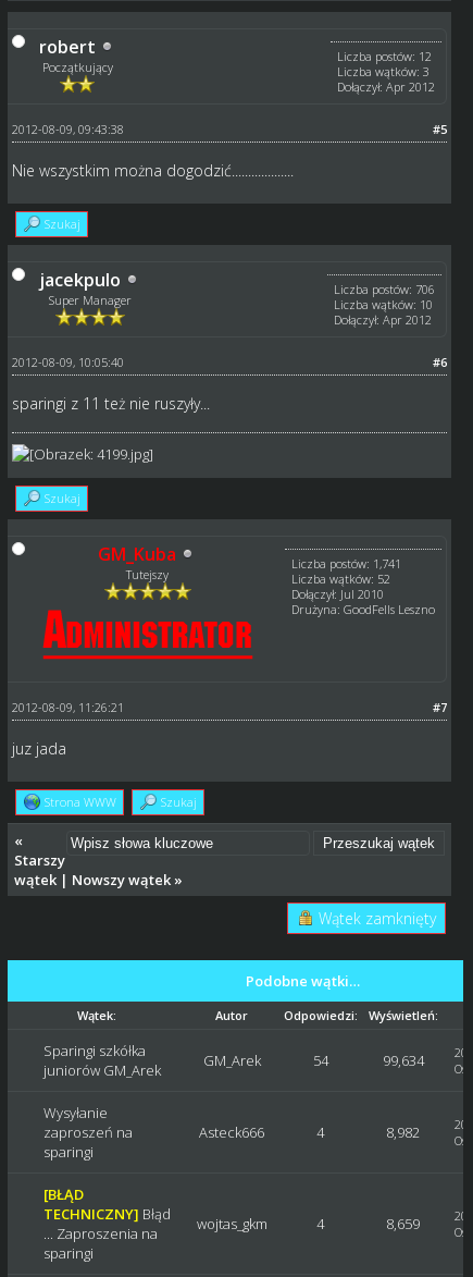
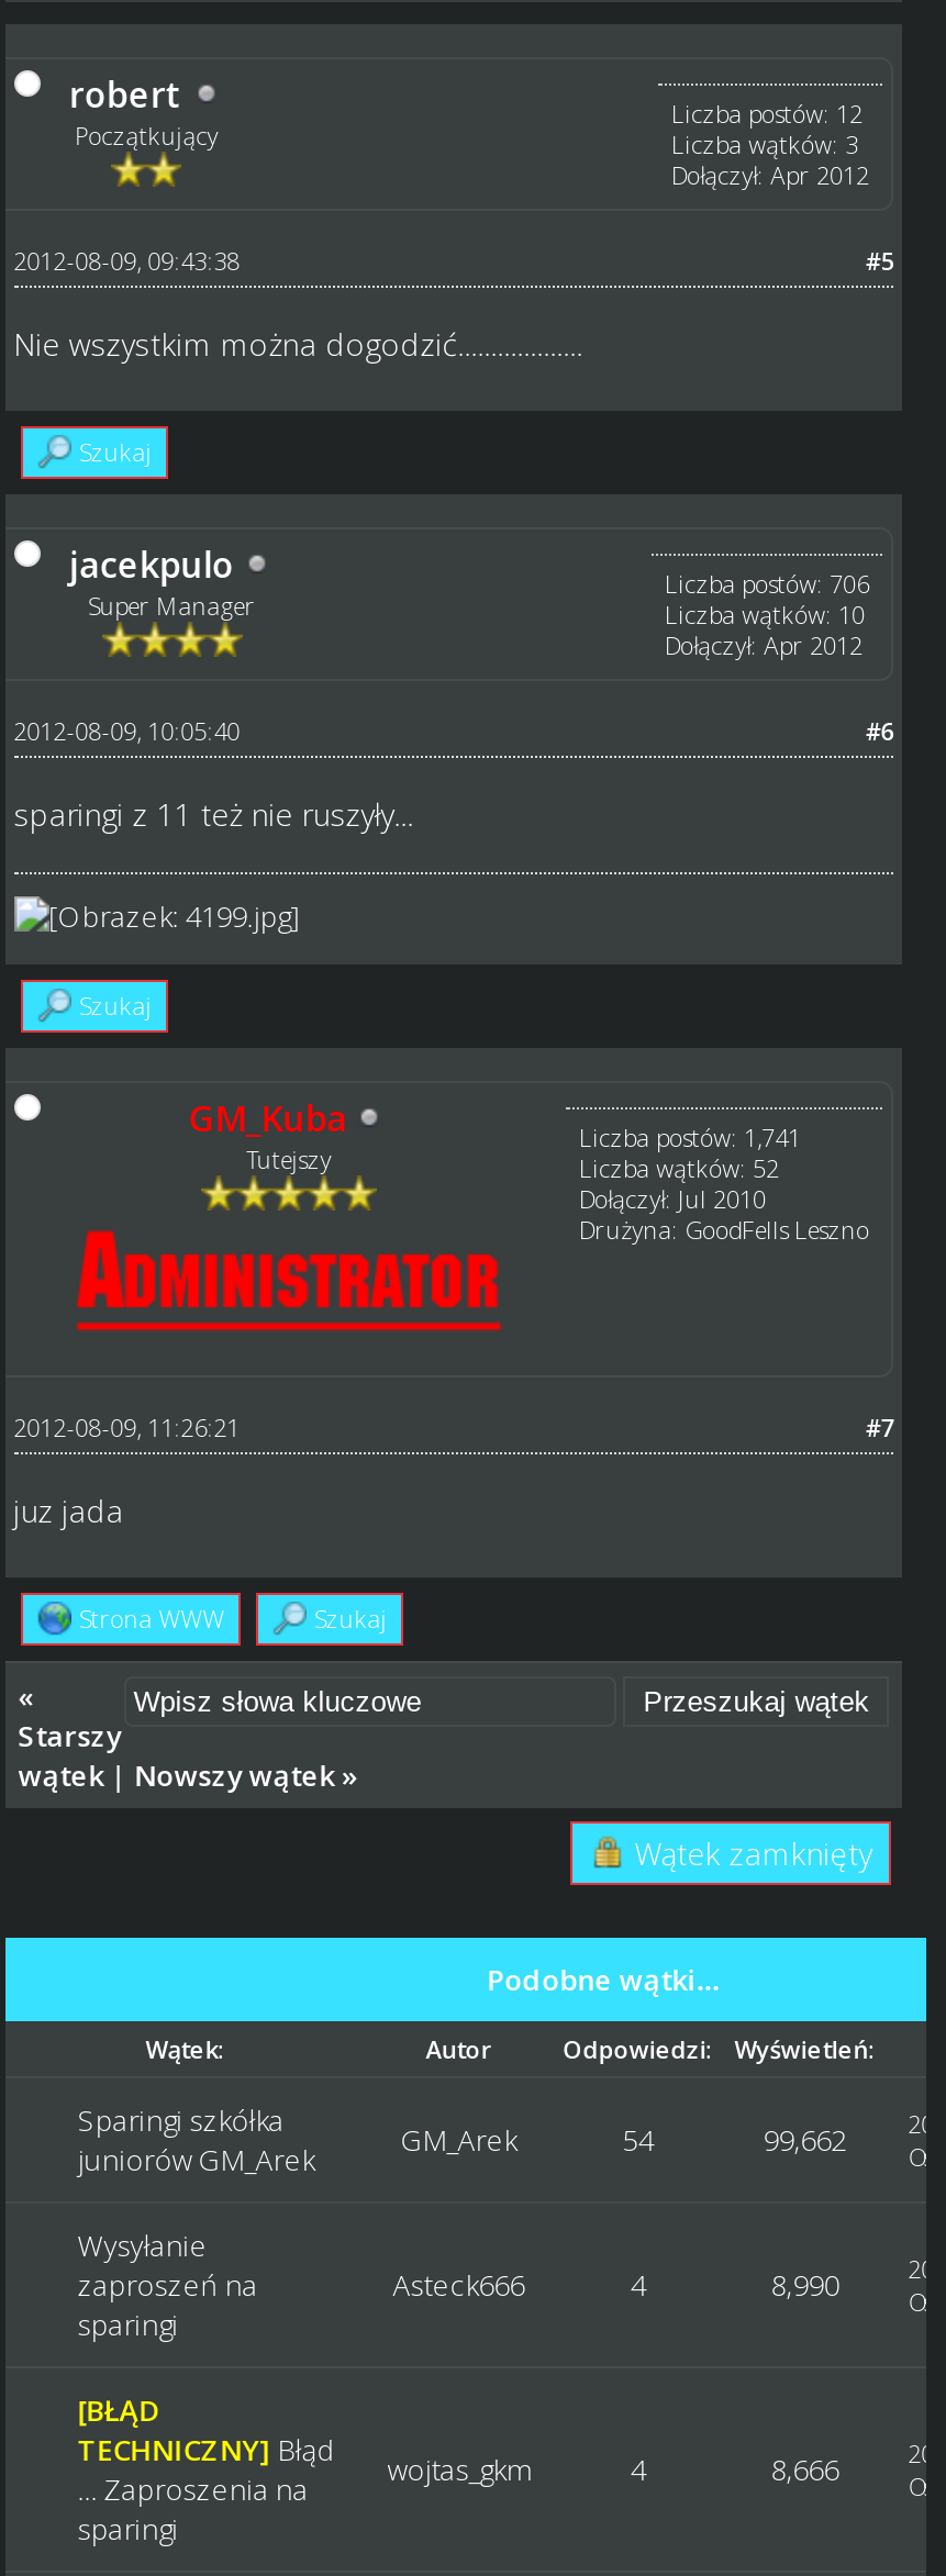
[382,1050,424,1070] 99,634 -> [763,2119,846,2159] 99,662
[386,1122,420,1141] 8,982 -> [771,2264,839,2304] 8,990
[386,1213,420,1233] 8,659 -> [771,2449,839,2488] 8,666

